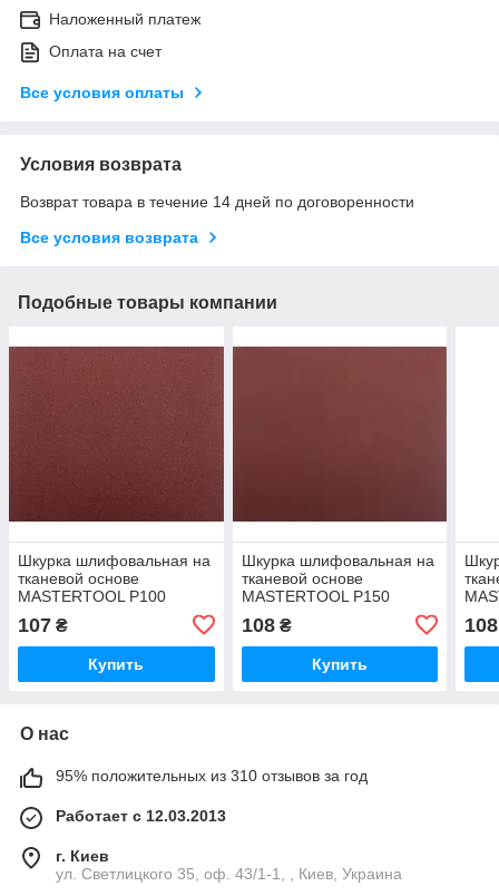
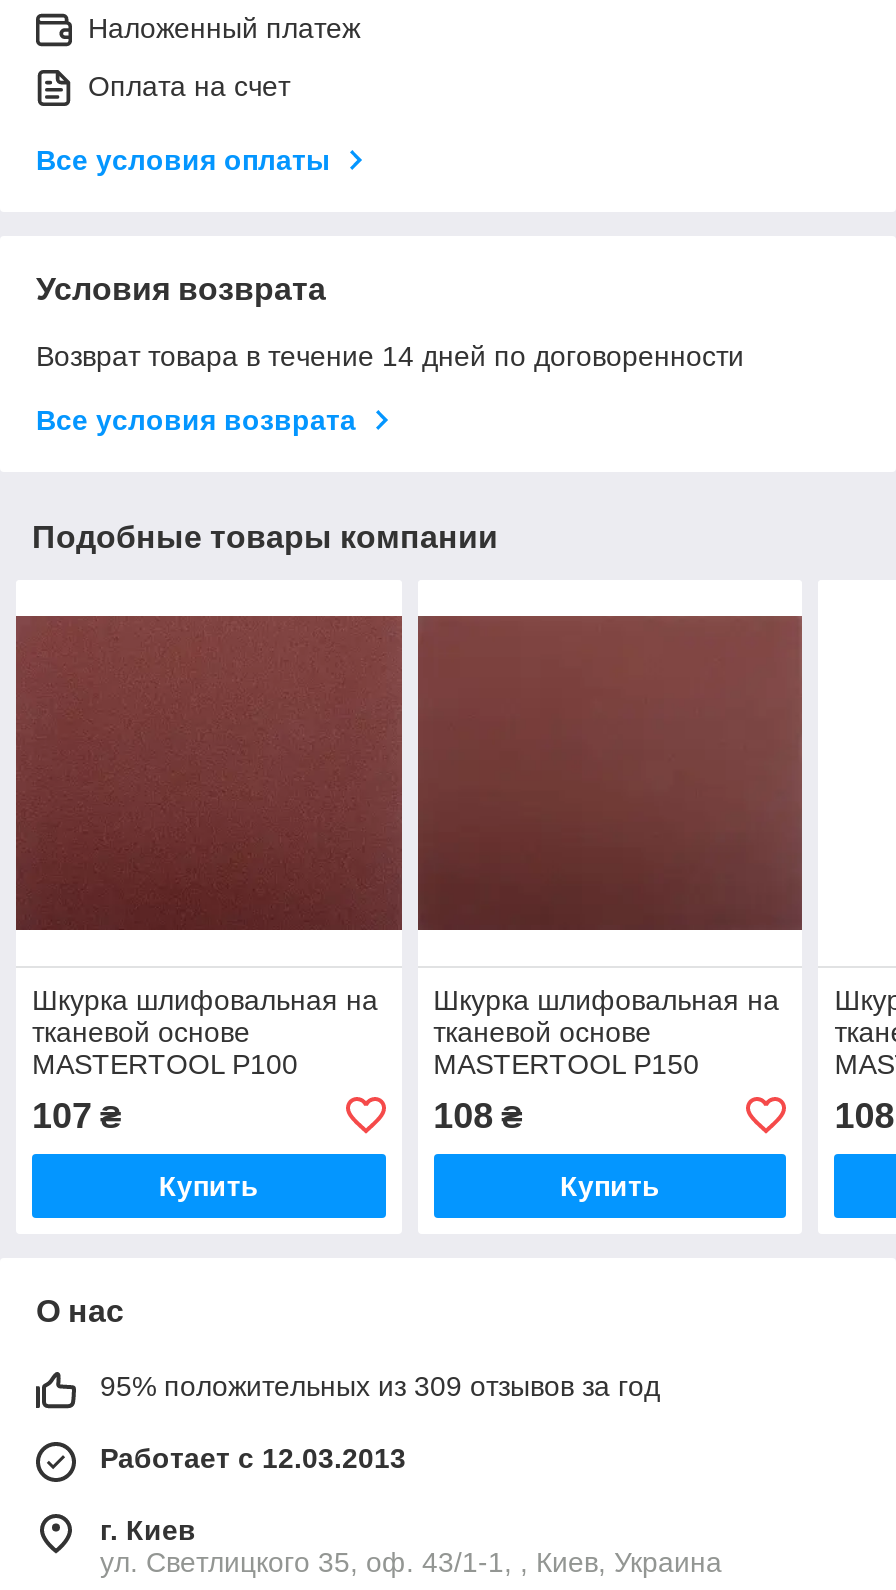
[56,767,368,784] 95% положительных из 310 отзывов за год -> [100,1370,660,1402] 95% положительных из 309 отзывов за год

